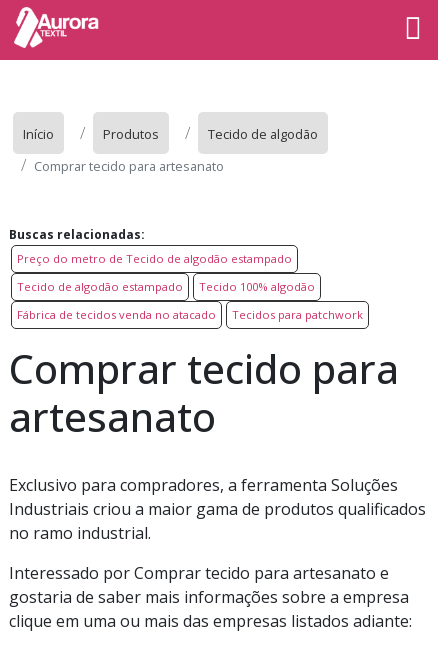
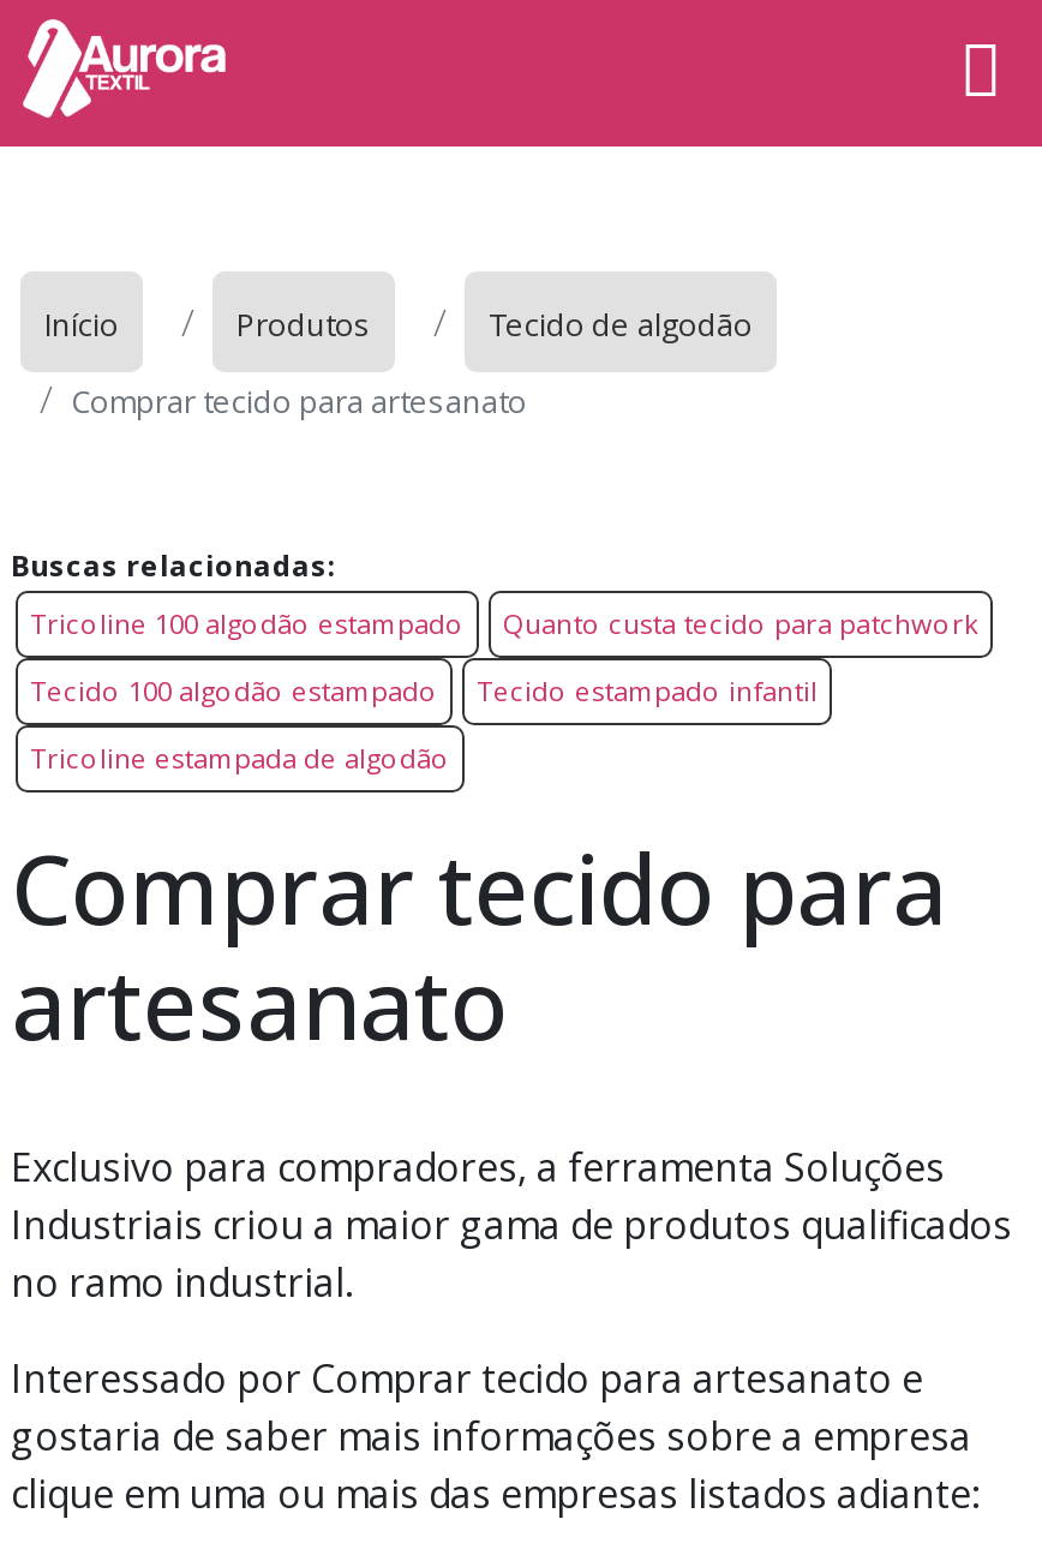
[17,251,292,266] Preço do metro de Tecido de algodão estampado -> [30,605,978,641] Tricoline 100 algodão estampado | Quanto custa tecido para patchwork
[17,279,315,294] Tecido de algodão estampado | Tecido 100% algodão -> [30,672,818,708] Tecido 100 algodão estampado | Tecido estampado infantil
[17,307,363,322] Fábrica de tecidos venda no atacado | Tecidos para patchwork -> [30,740,450,776] Tricoline estampada de algodão

